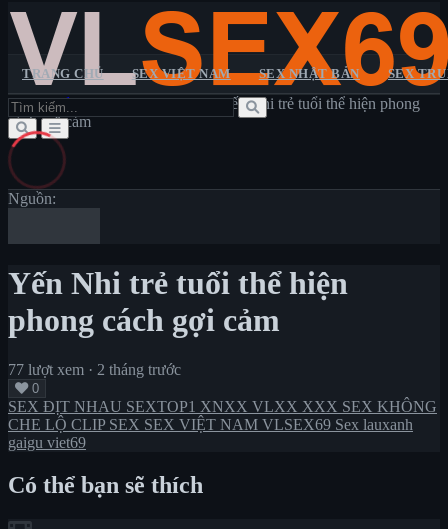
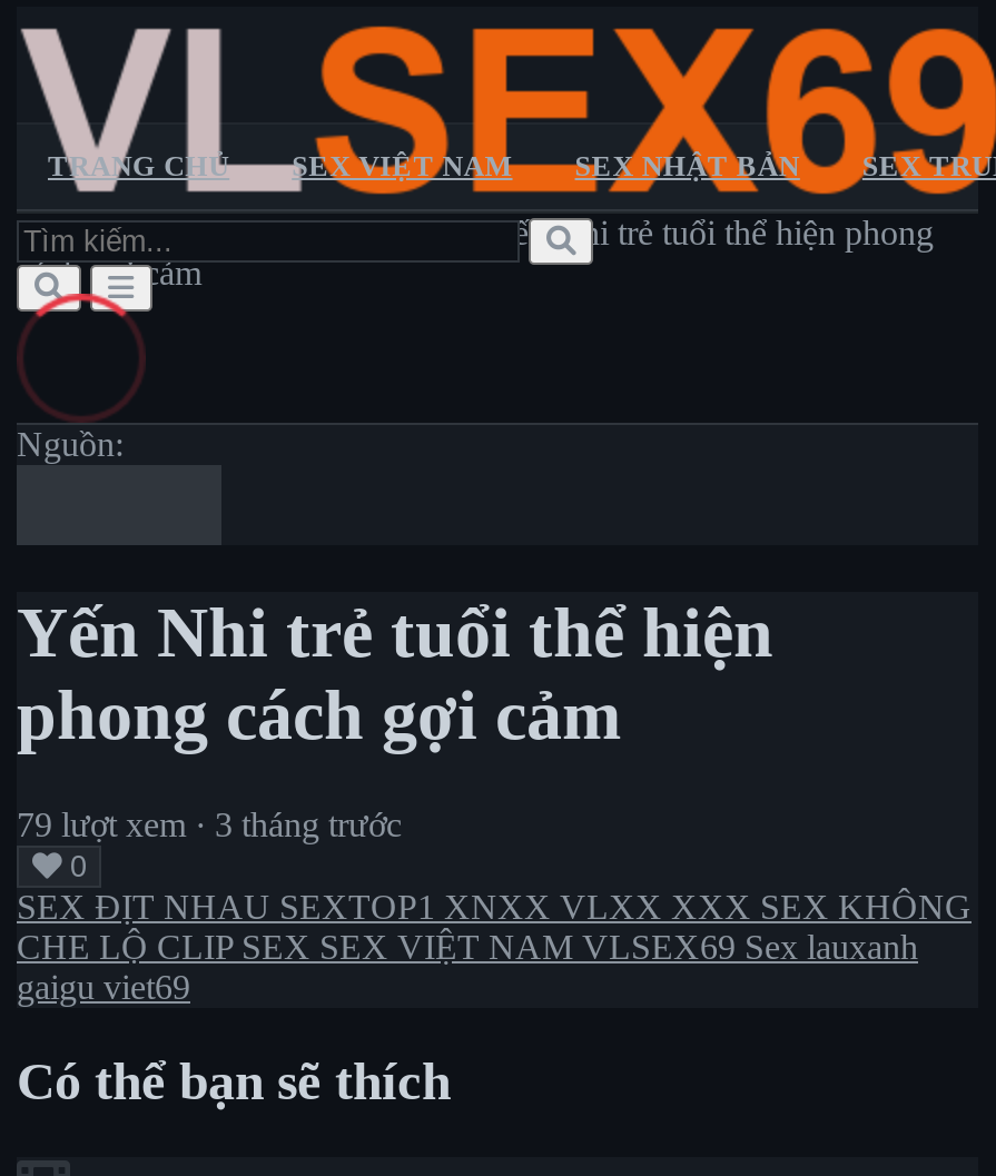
[8,361,181,378] 77 lượt xem · 2 tháng trước -> [17,805,402,843] 79 lượt xem · 3 tháng trước

